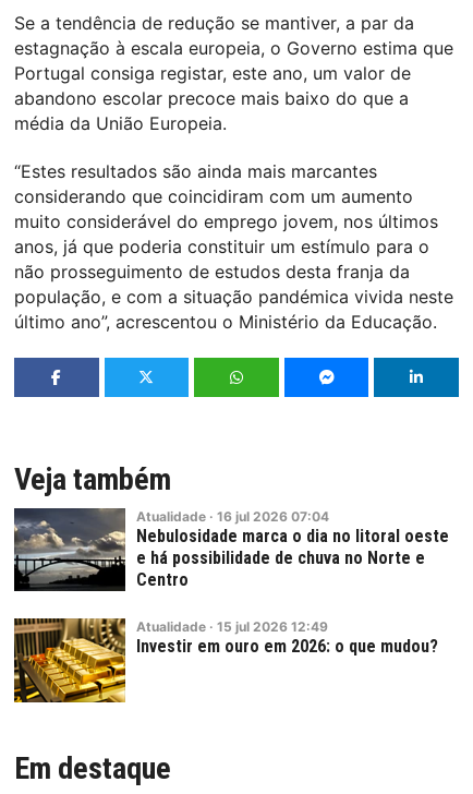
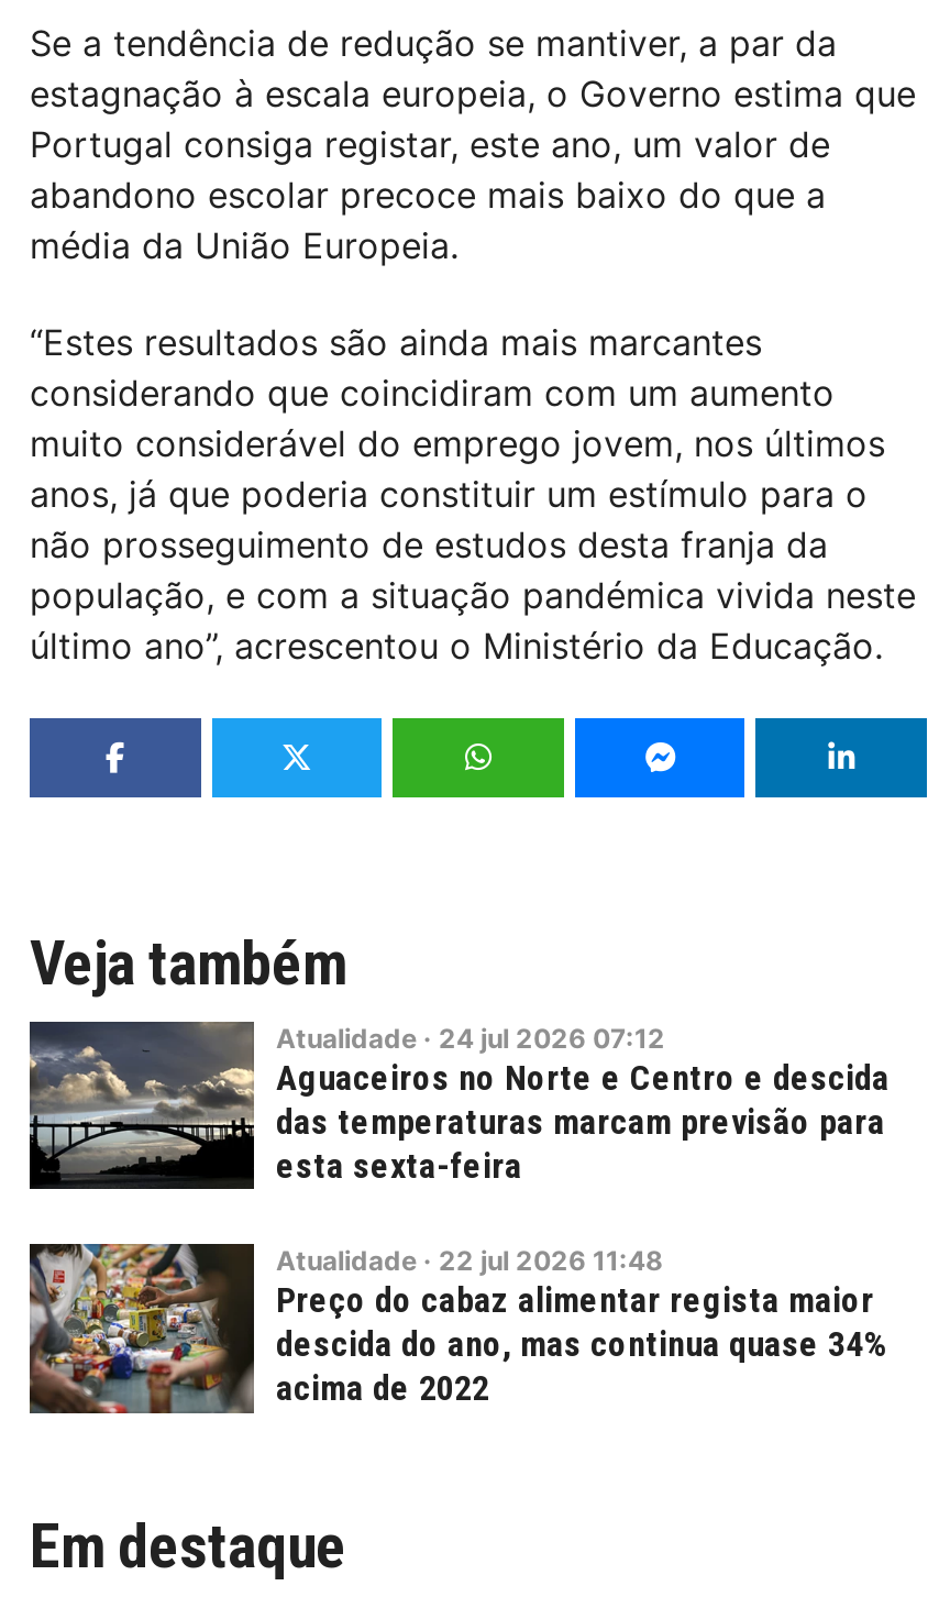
[136,508,449,590] Atualidade · 16 jul 2026 07:04 | Nebulosidade marca o dia no litoral oeste | e há possibilidade de chuva no Norte e | Centro -> [276,1021,890,1186] Atualidade · 24 jul 2026 07:12 | Aguaceiros no Norte e Centro e descida | das temperaturas marcam previsão para | esta sexta-feira
[13,617,438,703] [image] | Atualidade · 15 jul 2026 12:49 | Investir em ouro em 2026: o que mudou? -> [27,1242,885,1416] [image] | Atualidade · 22 jul 2026 11:48 | Preço do cabaz alimentar regista maior | descida do ano, mas continua quase 34% | acima de 2022

